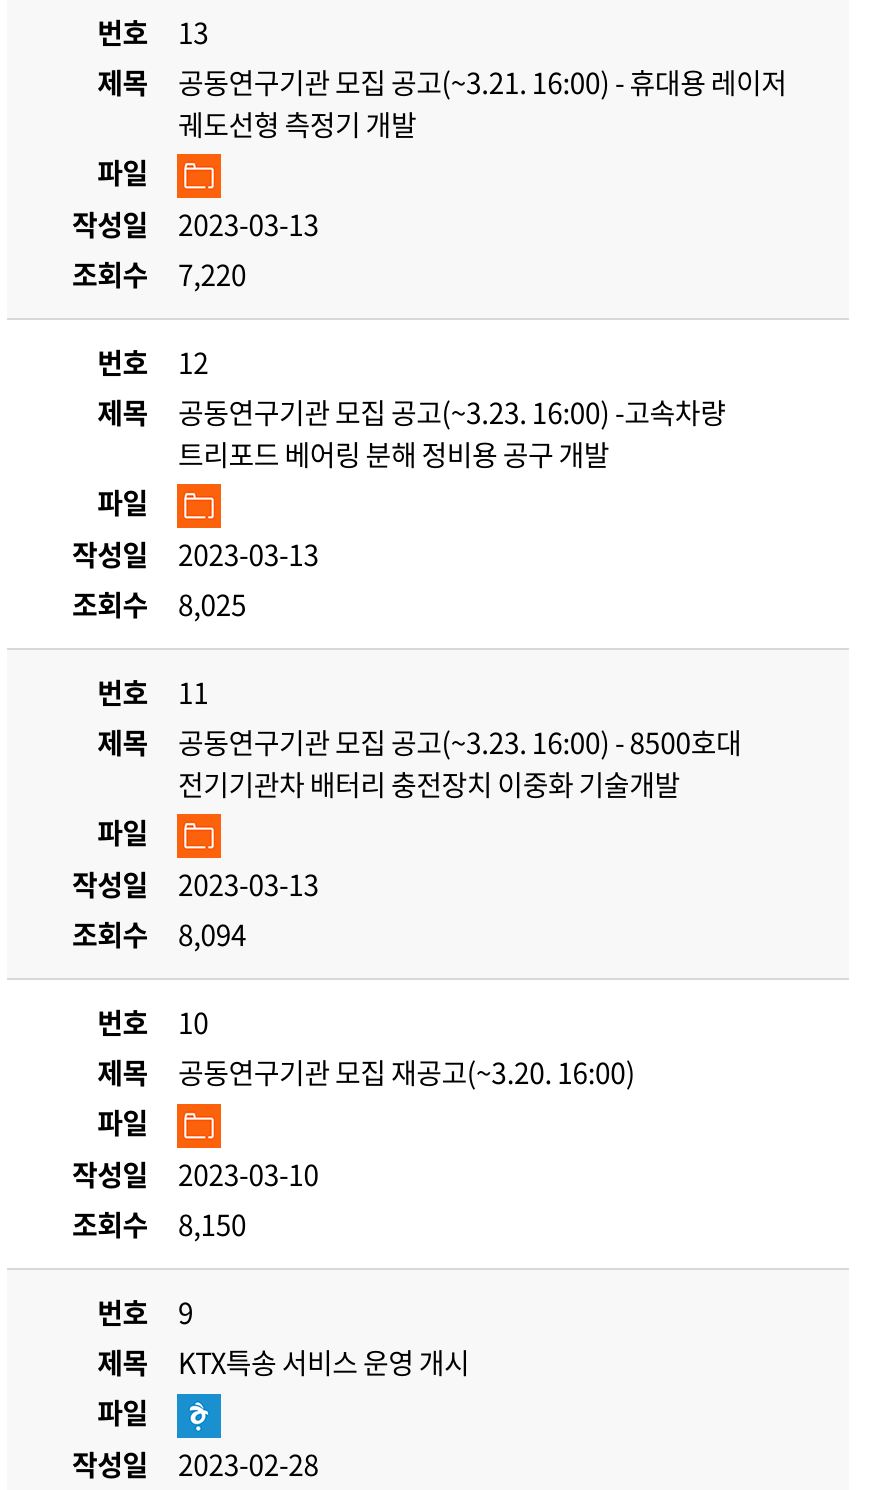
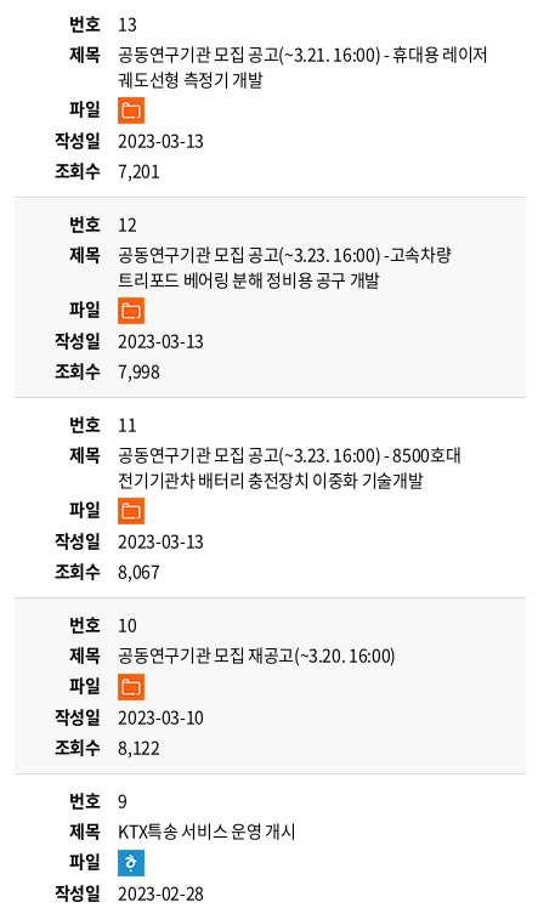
[72,254,246,294] 조회수 7,220 -> [54,158,160,182] 조회수 7,201
[72,584,246,624] 조회수 8,025 -> [54,358,160,382] 조회수 7,998
[72,914,246,954] 조회수 8,094 -> [54,558,160,583] 조회수 8,067
[72,1204,246,1244] 조회수 8,150 -> [54,734,160,759] 조회수 8,122

